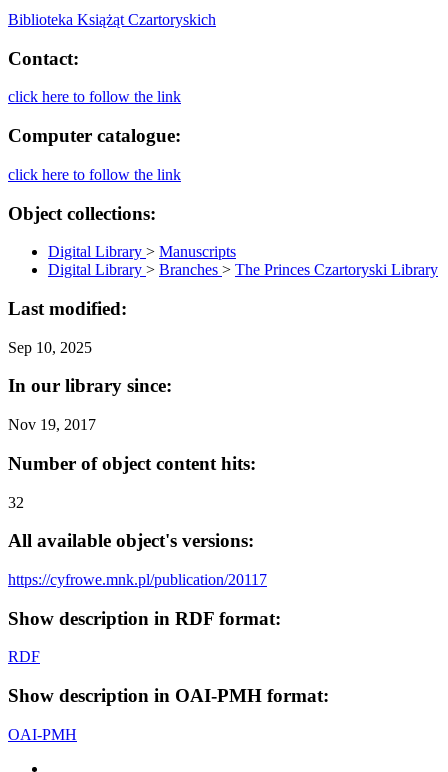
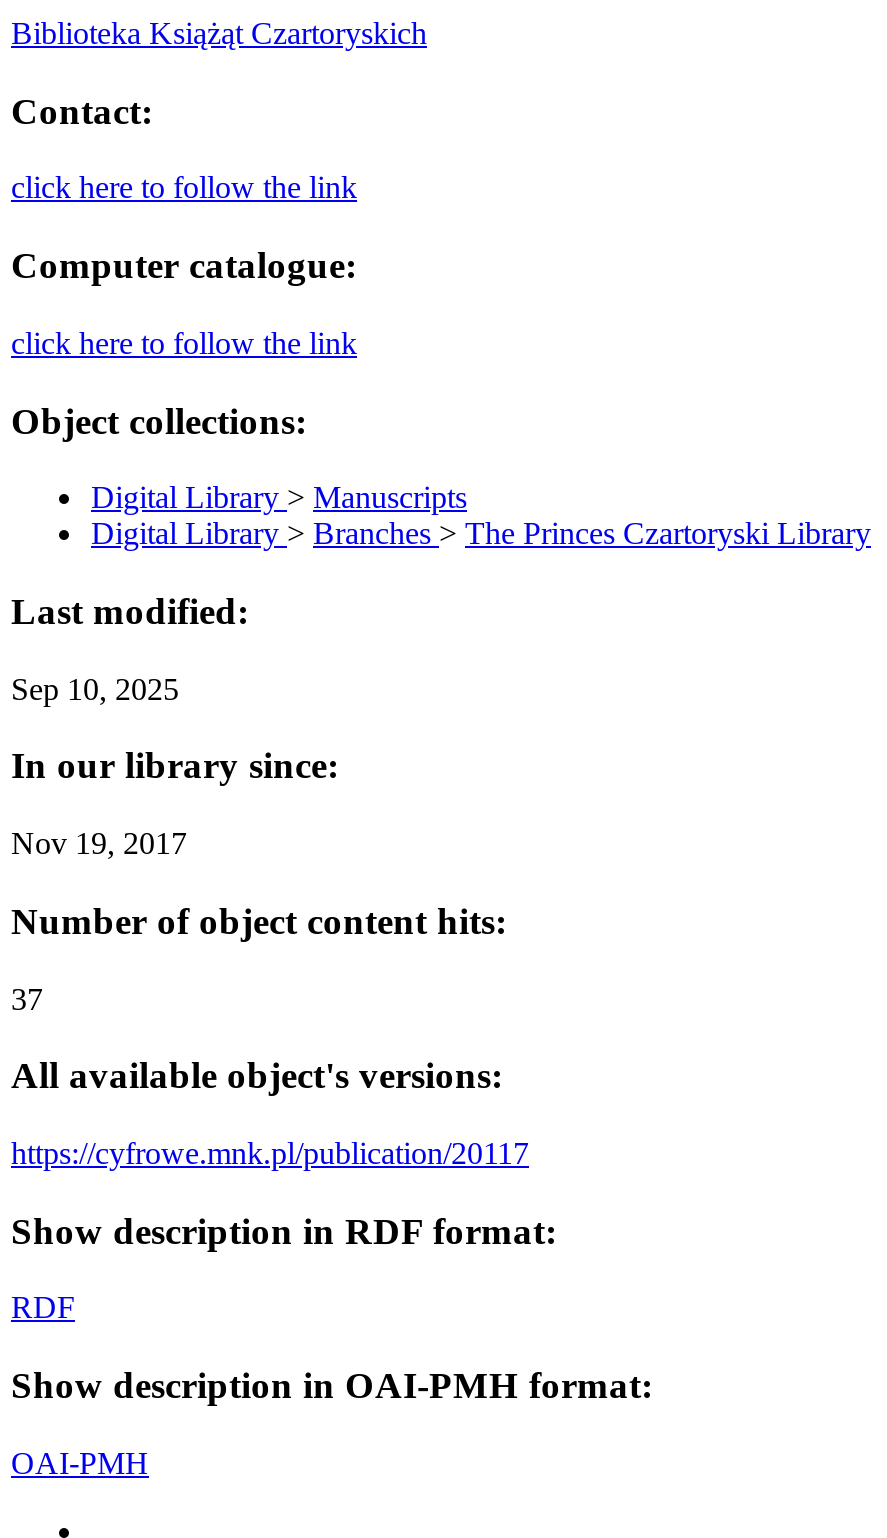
[8,493,24,510] 32 -> [11,981,43,1015] 37

